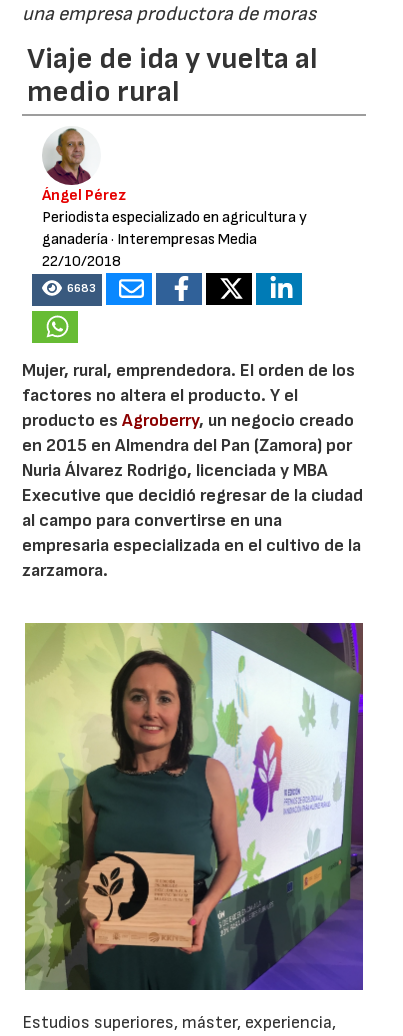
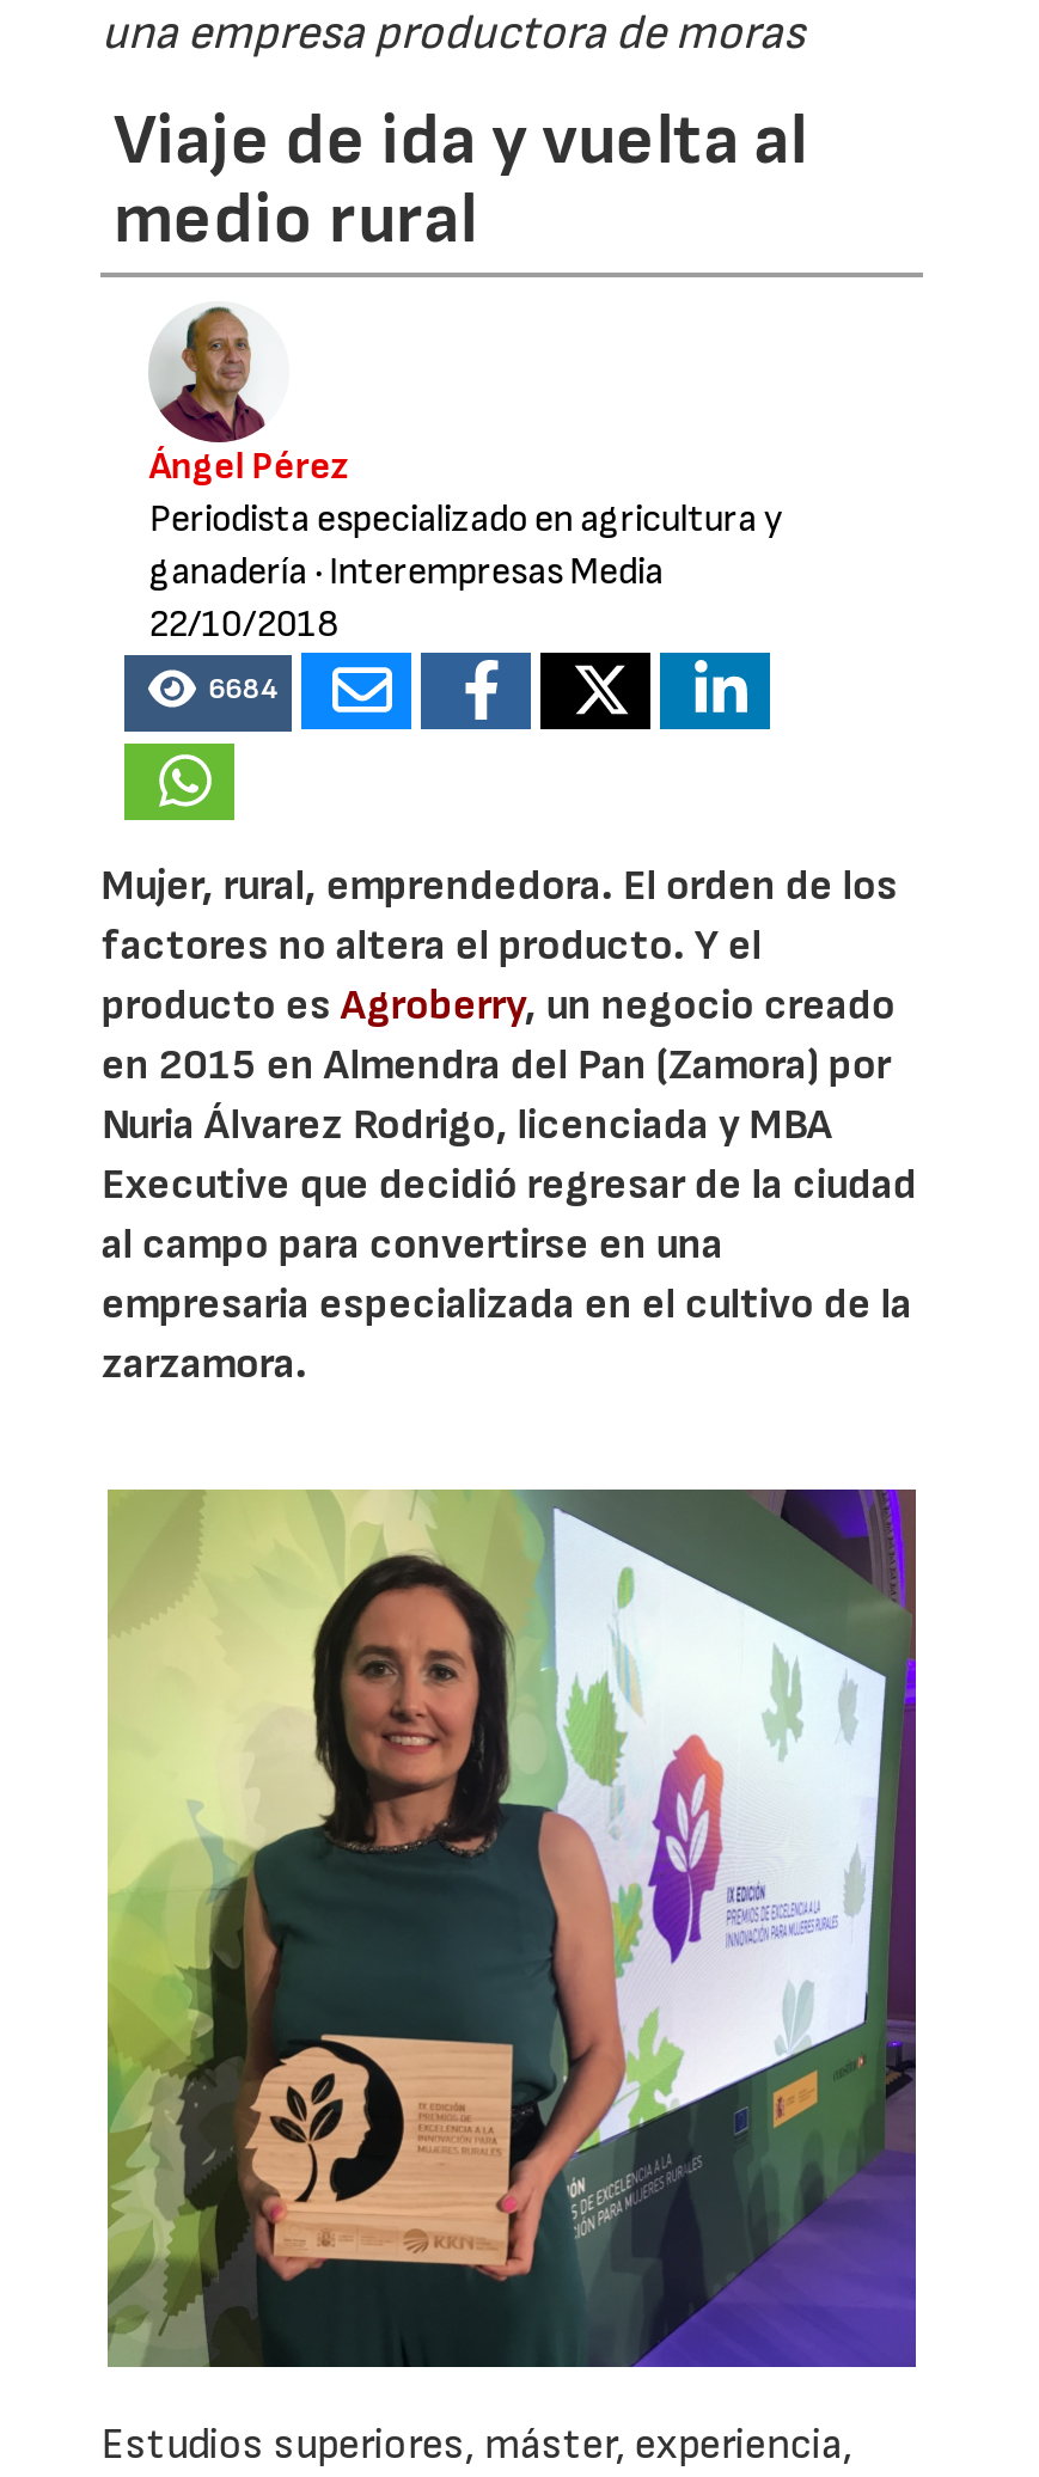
[67,281,96,296] 6683 -> [209,671,278,707] 6684

